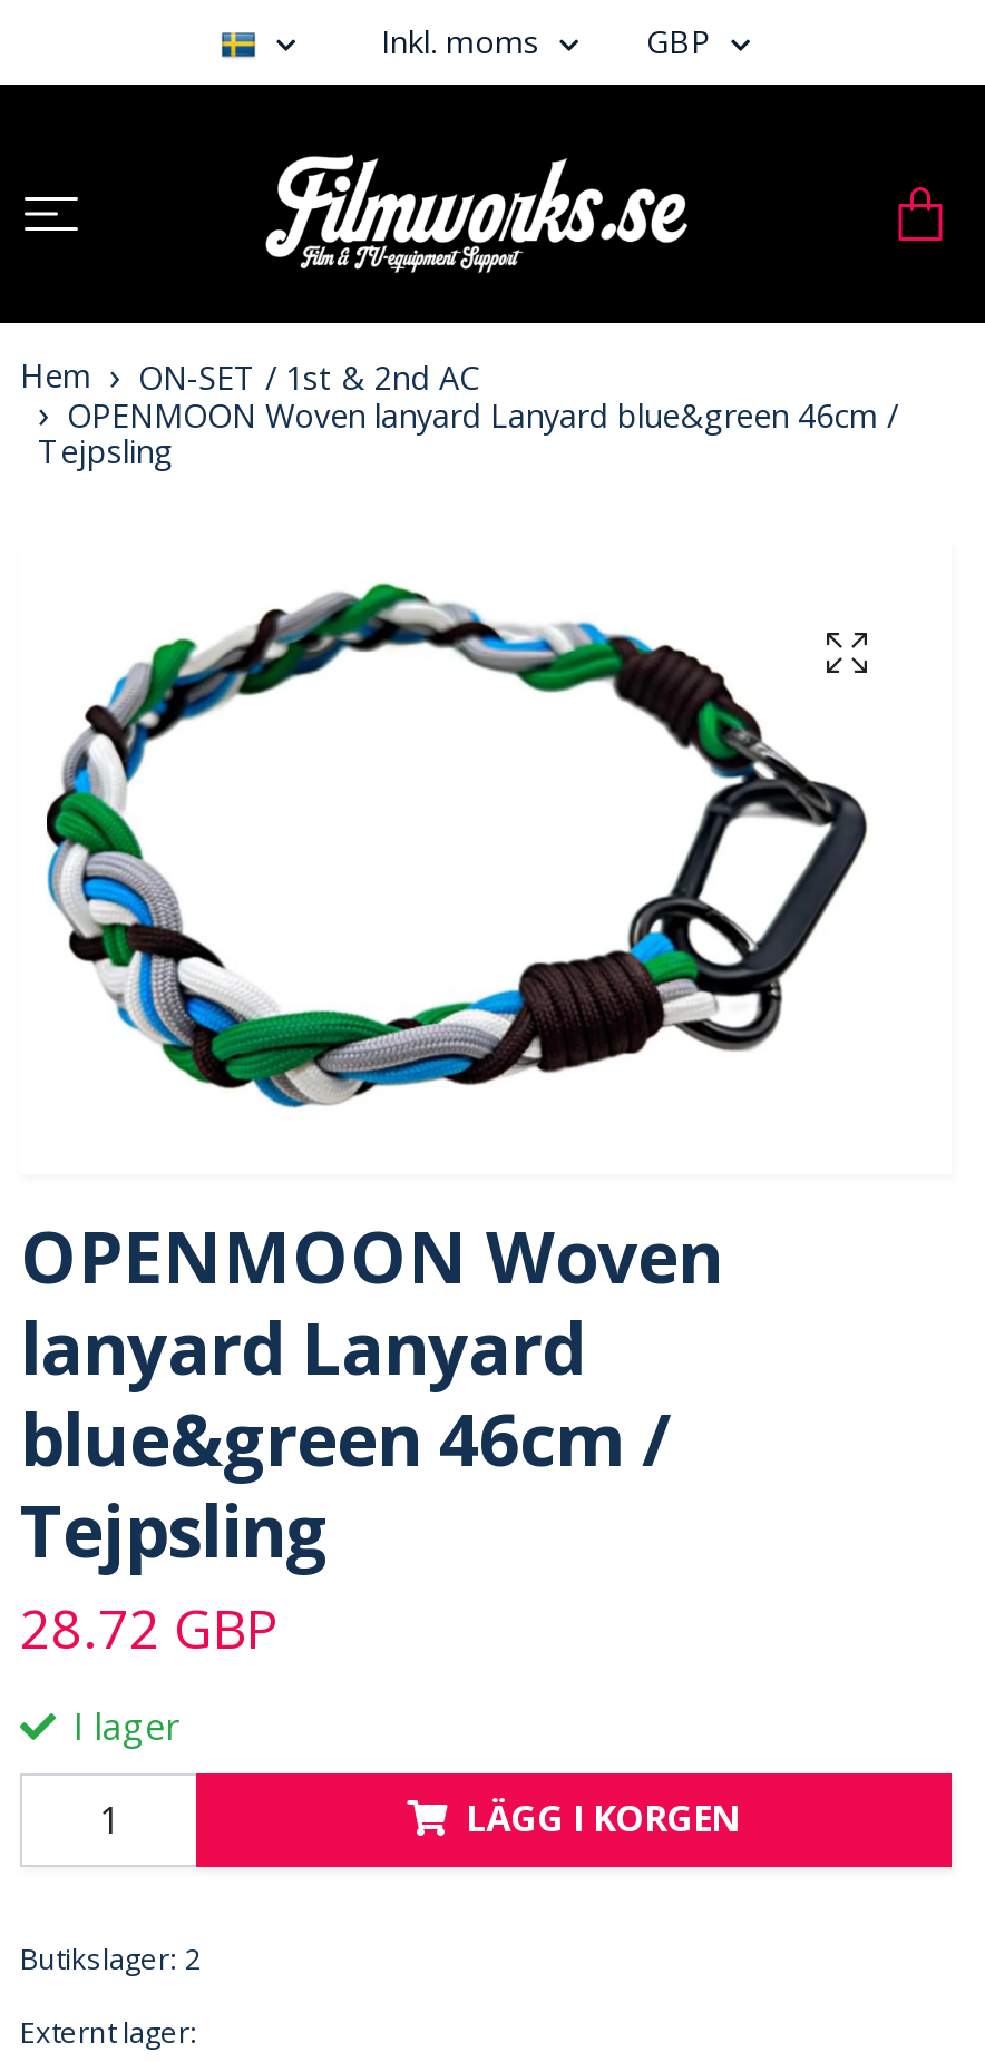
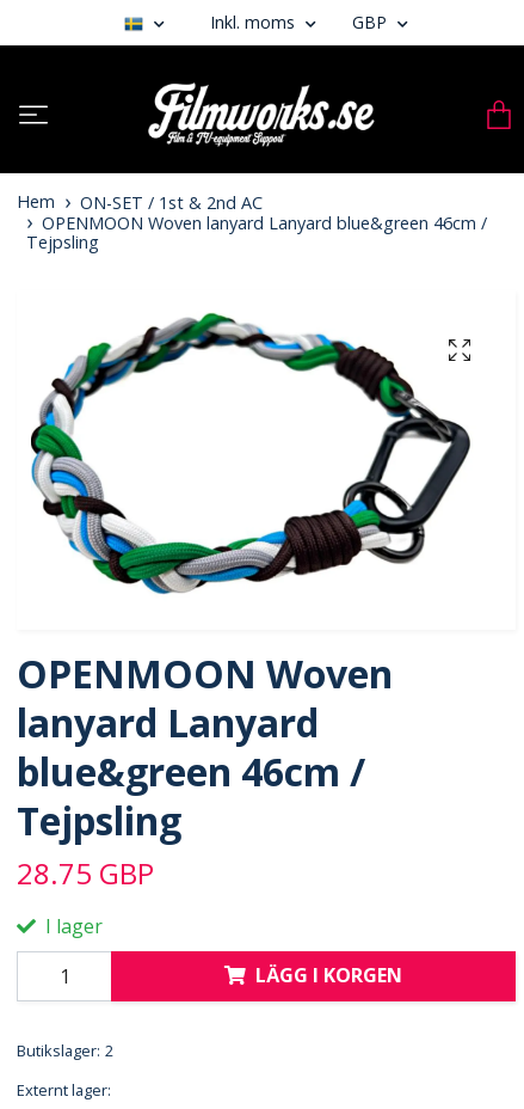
[20,1590,276,1663] 28.72 GBP -> [17,853,154,892] 28.75 GBP

